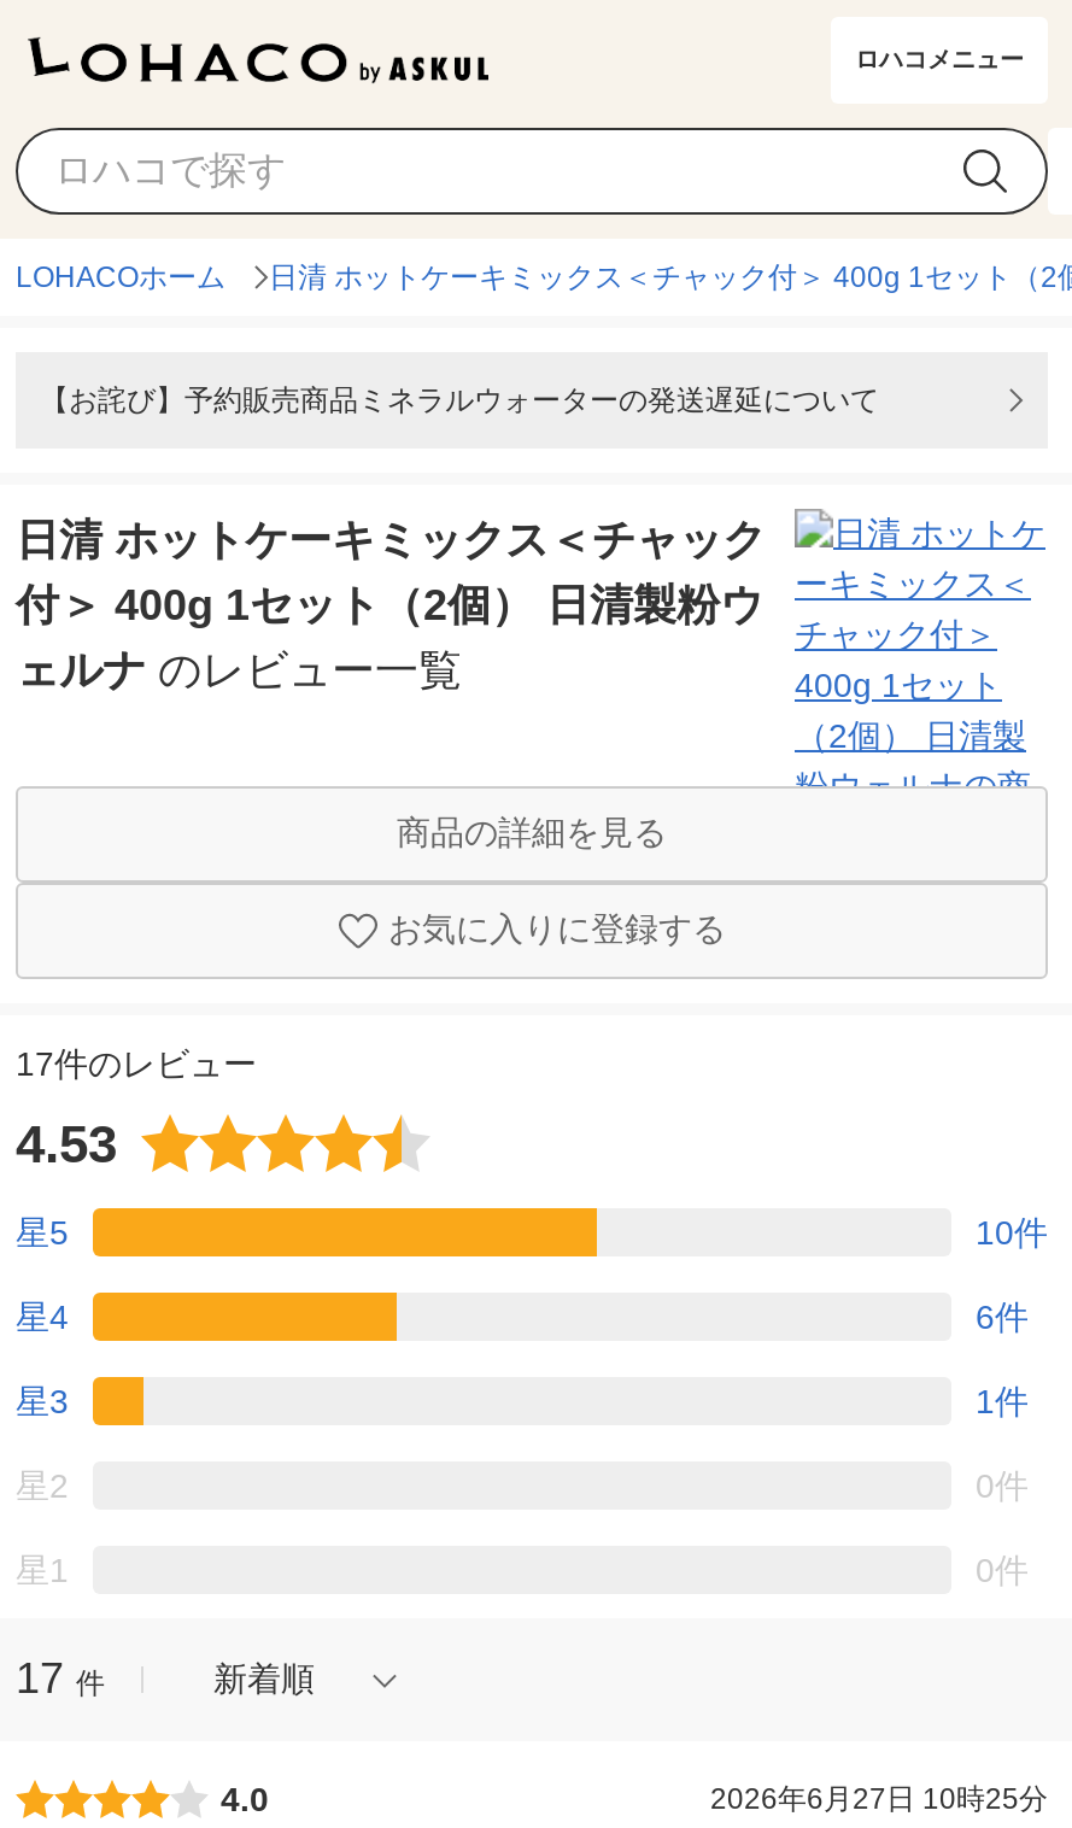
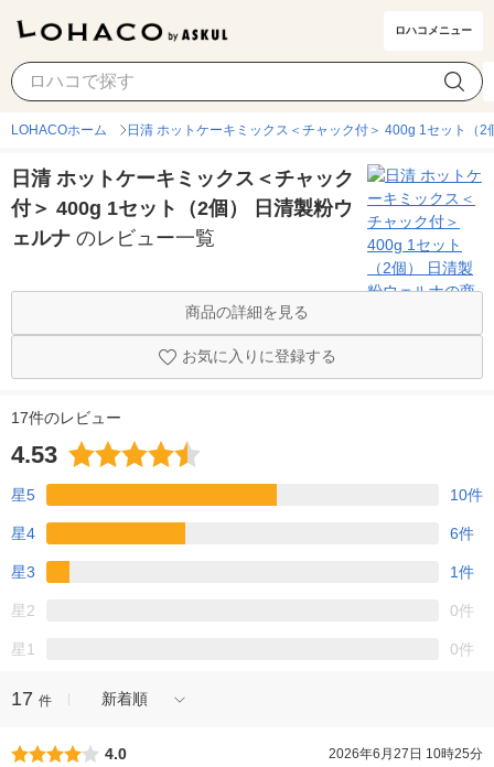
[40,383,879,417] 【お詫び】予約販売商品ミネラルウォーターの発送遅延について -> none

